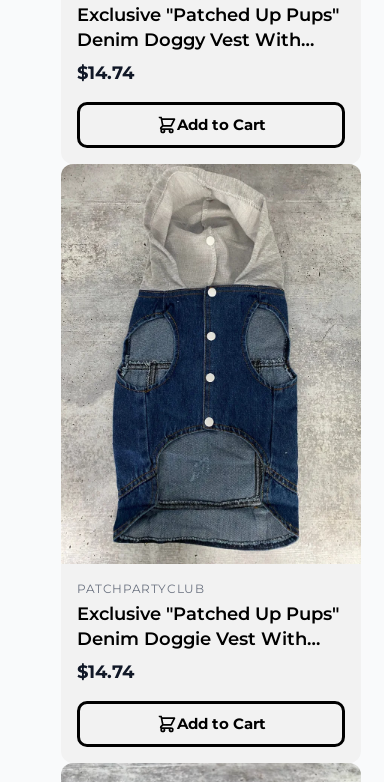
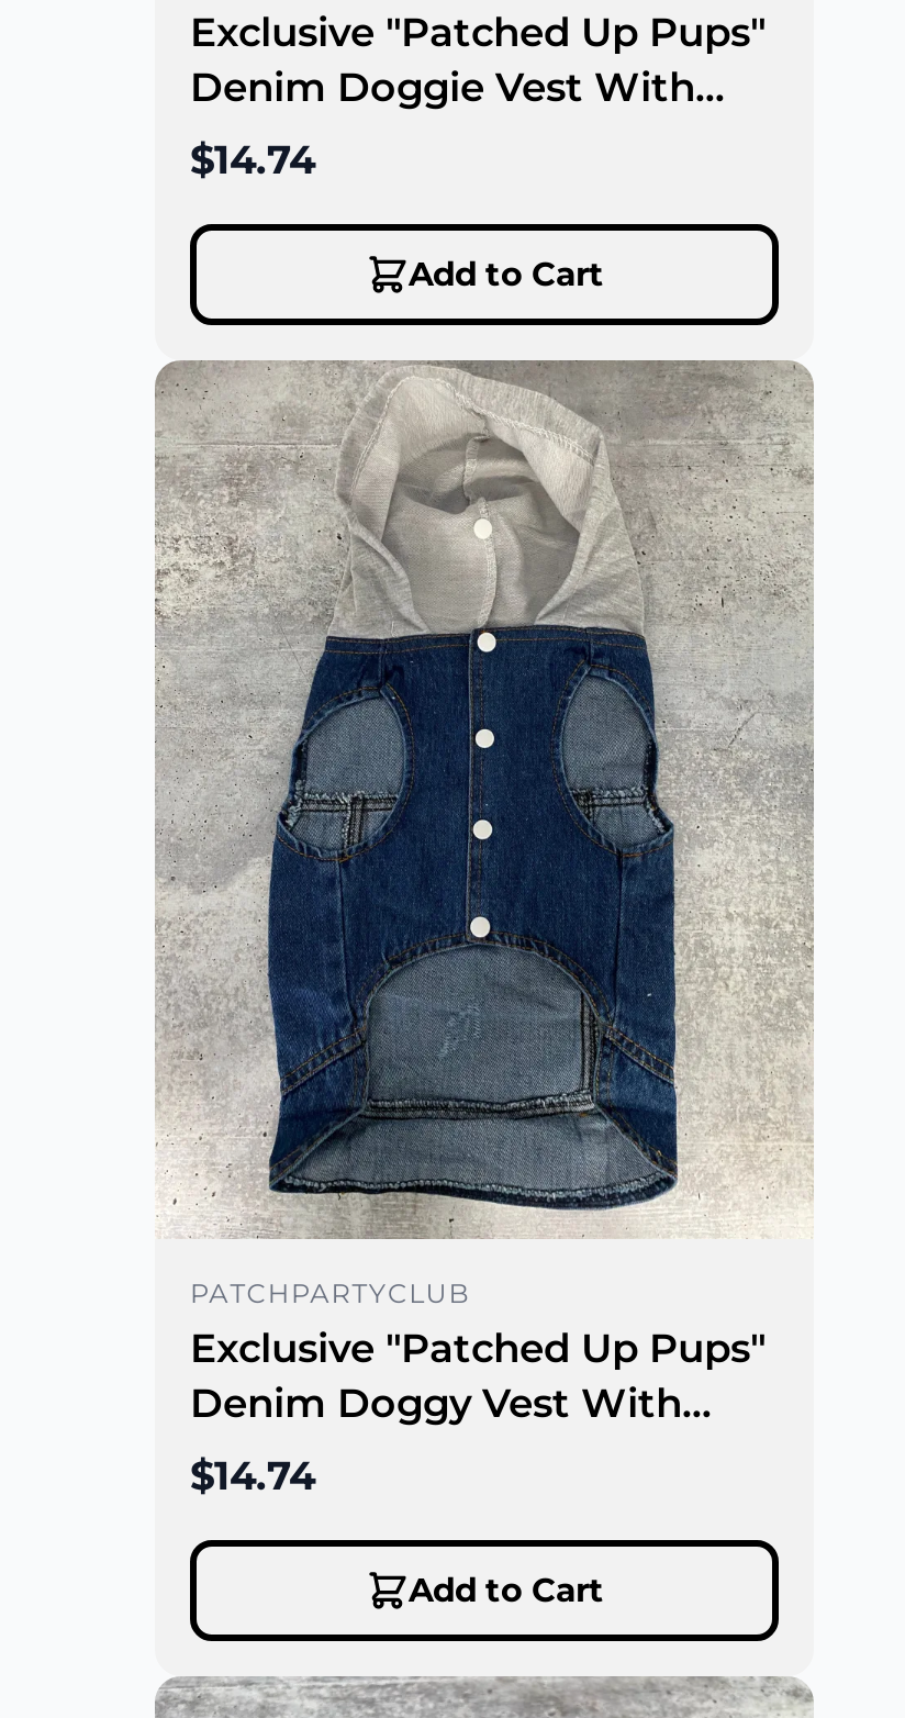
moved [77,29,301,51] -> [190,1380,682,1428]: Denim Doggy Vest With
moved [77,628,307,650] -> [190,64,695,112]: Denim Doggie Vest With

